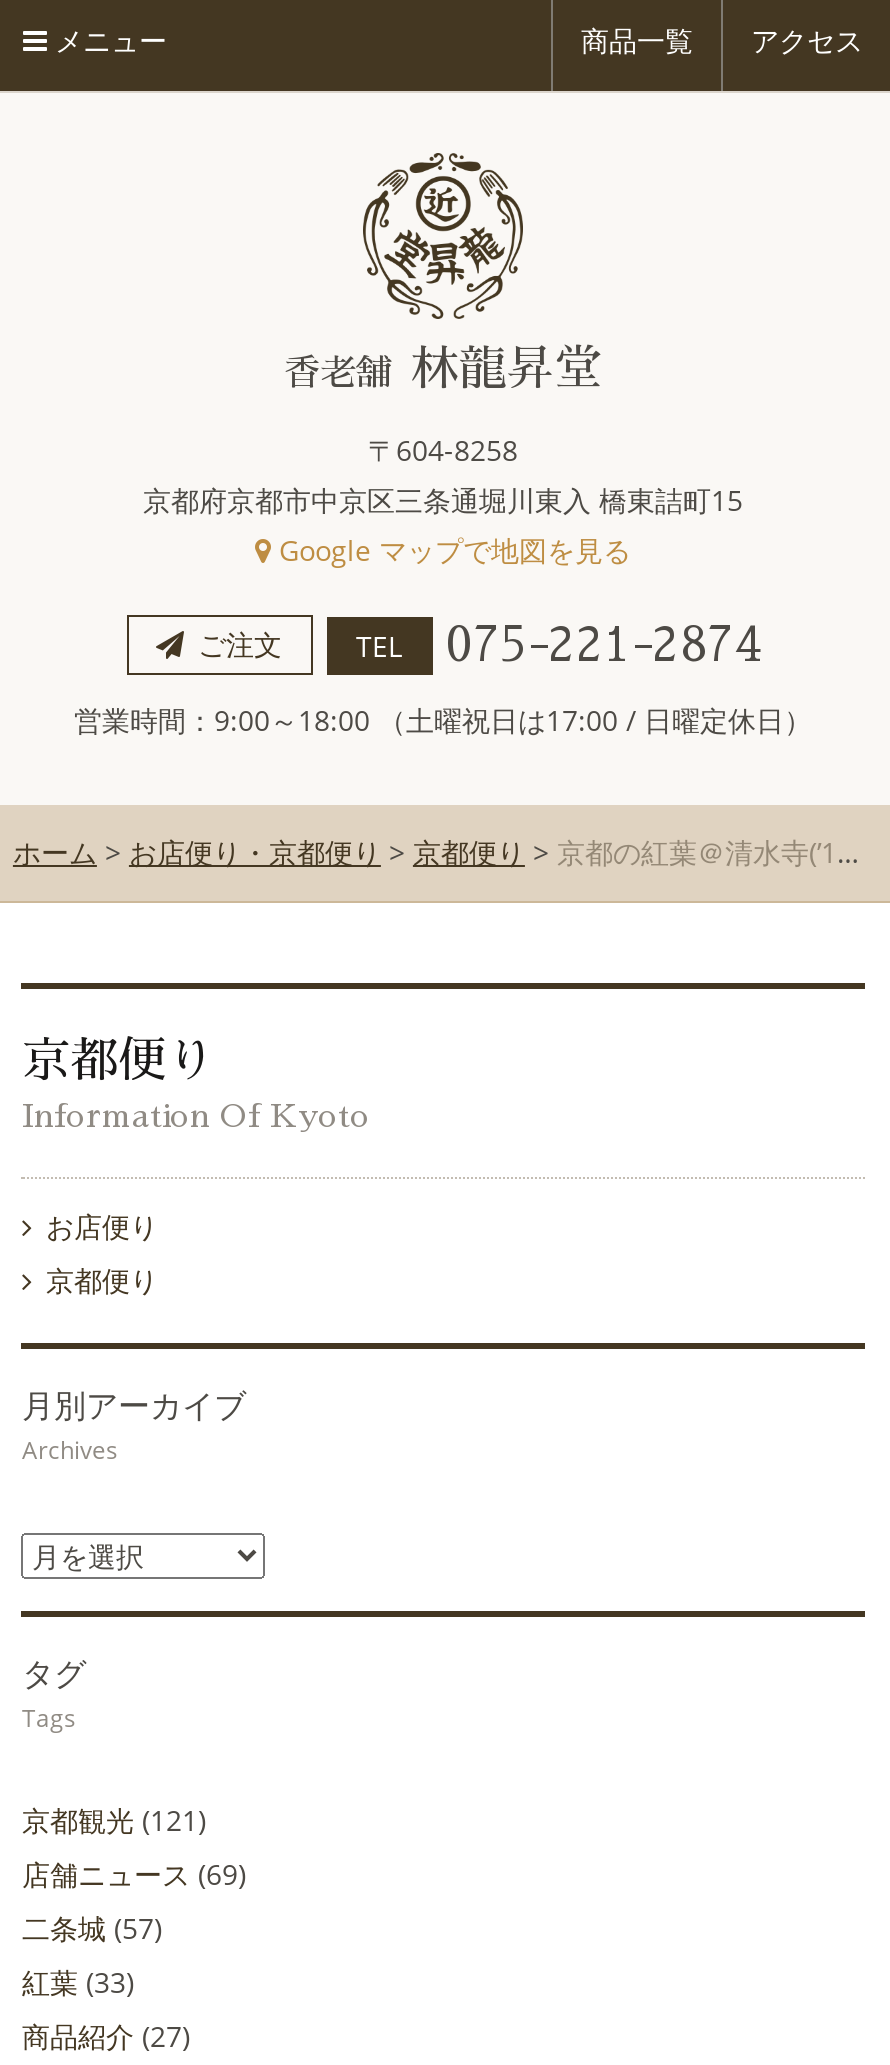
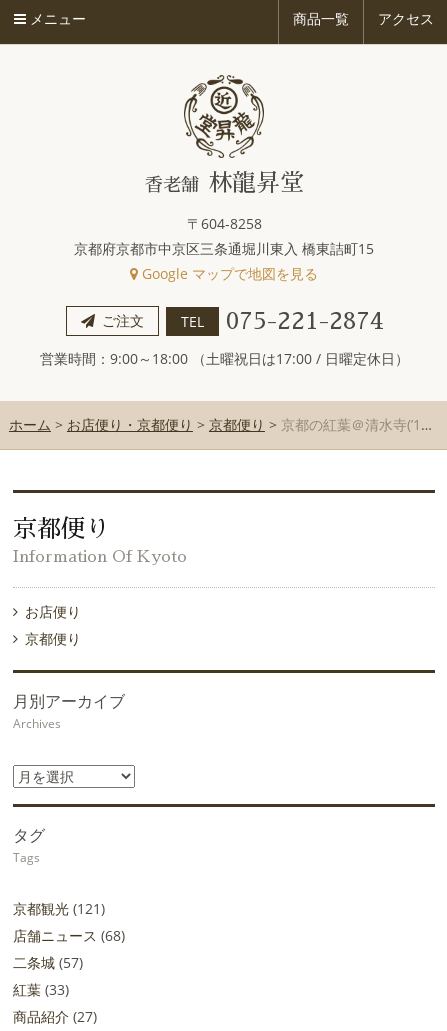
[22,1856,246,1894] 店舗ニュース(69) -> [13,926,125,945] 店舗ニュース(68)

